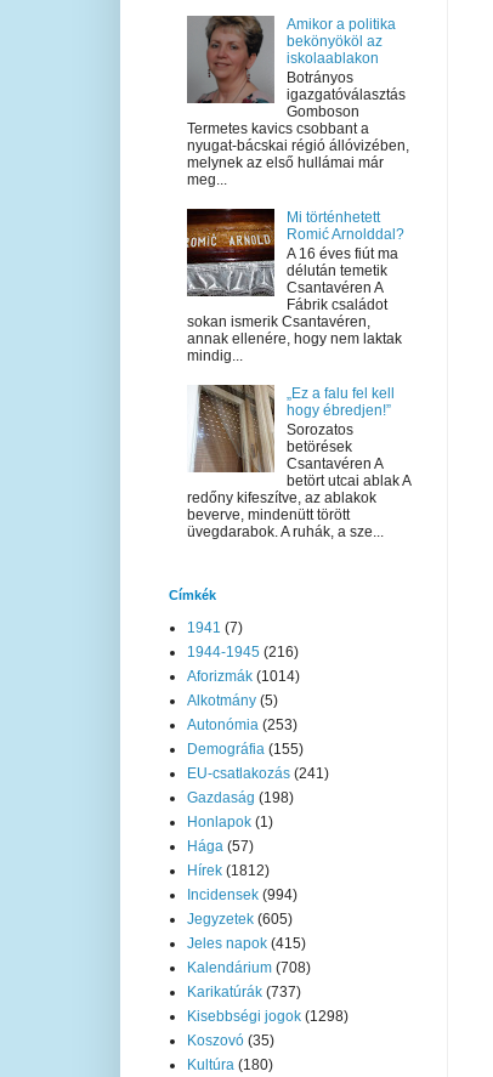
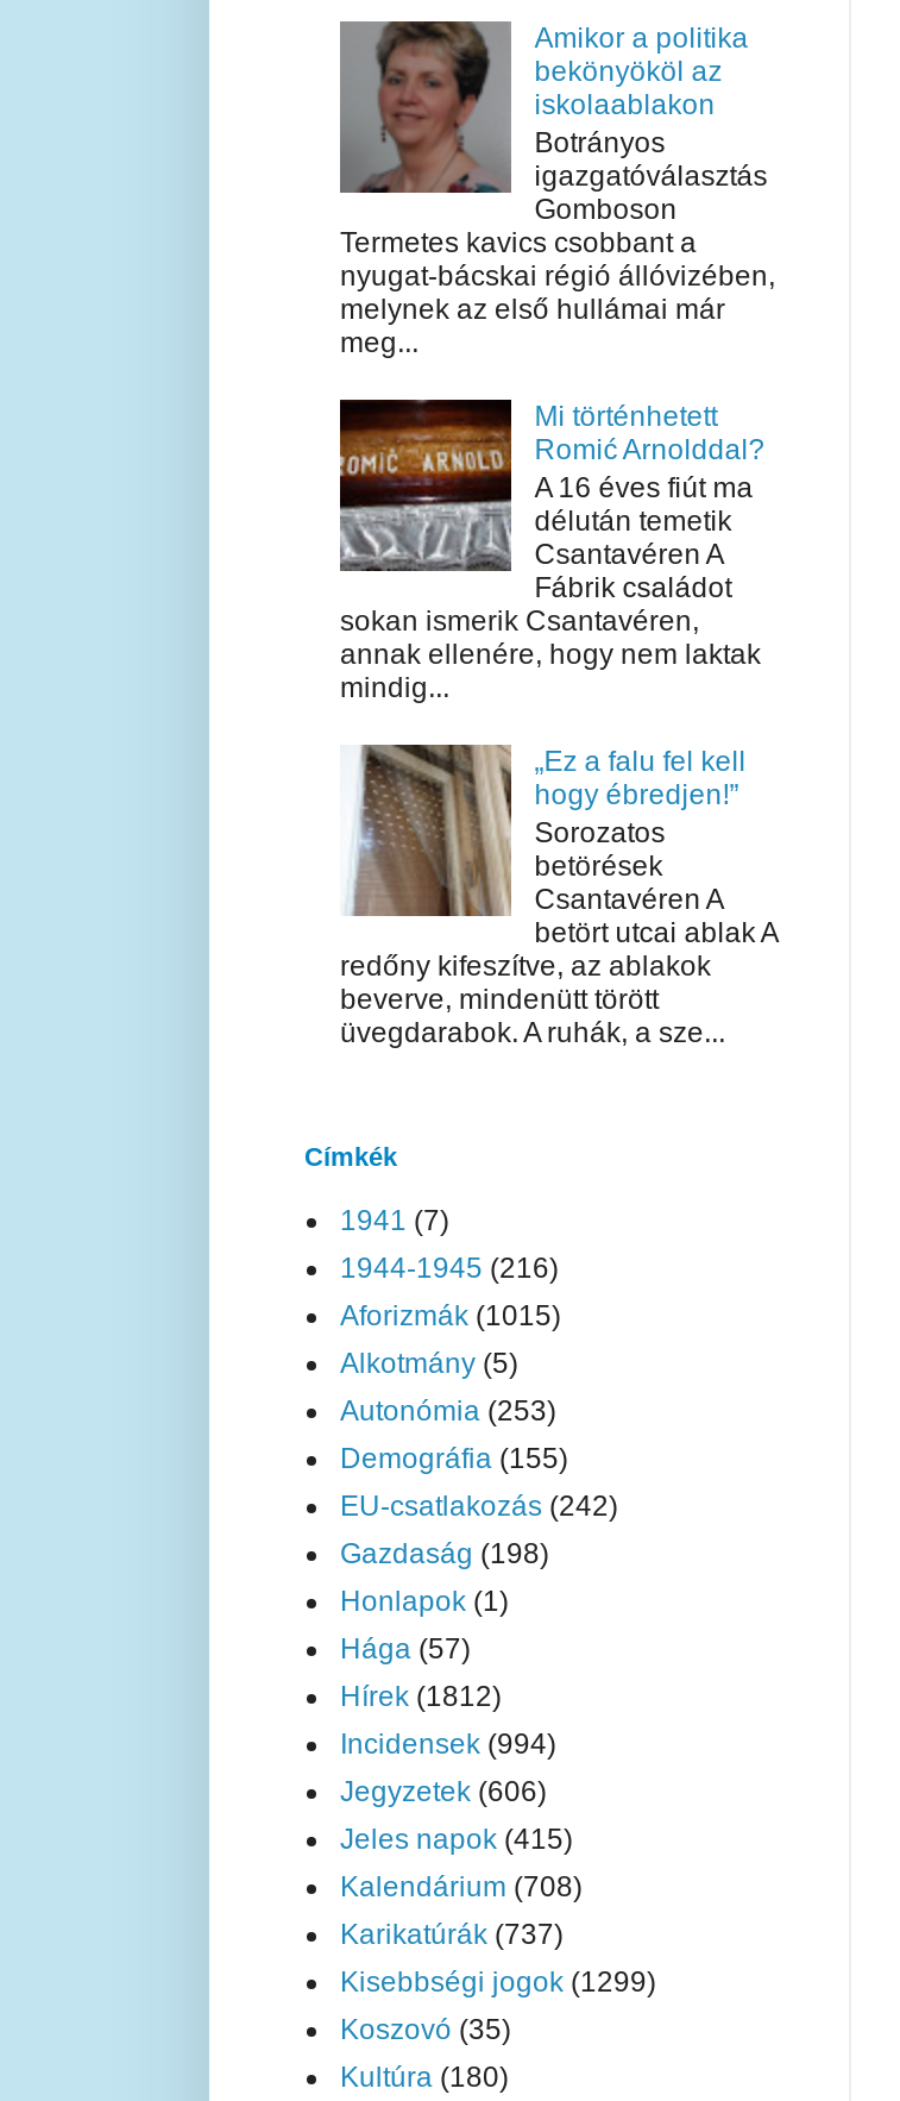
[187,667,300,684] Aforizmák (1014) -> [340,1298,561,1332] Aforizmák (1015)
[187,765,329,782] EU-csatlakozás (241) -> [340,1489,618,1522] EU-csatlakozás (242)
[187,910,293,927] Jegyzetek (605) -> [340,1774,547,1808] Jegyzetek (606)
[187,1007,348,1024] Kisebbségi jogok (1298) -> [340,1965,656,1998] Kisebbségi jogok (1299)

